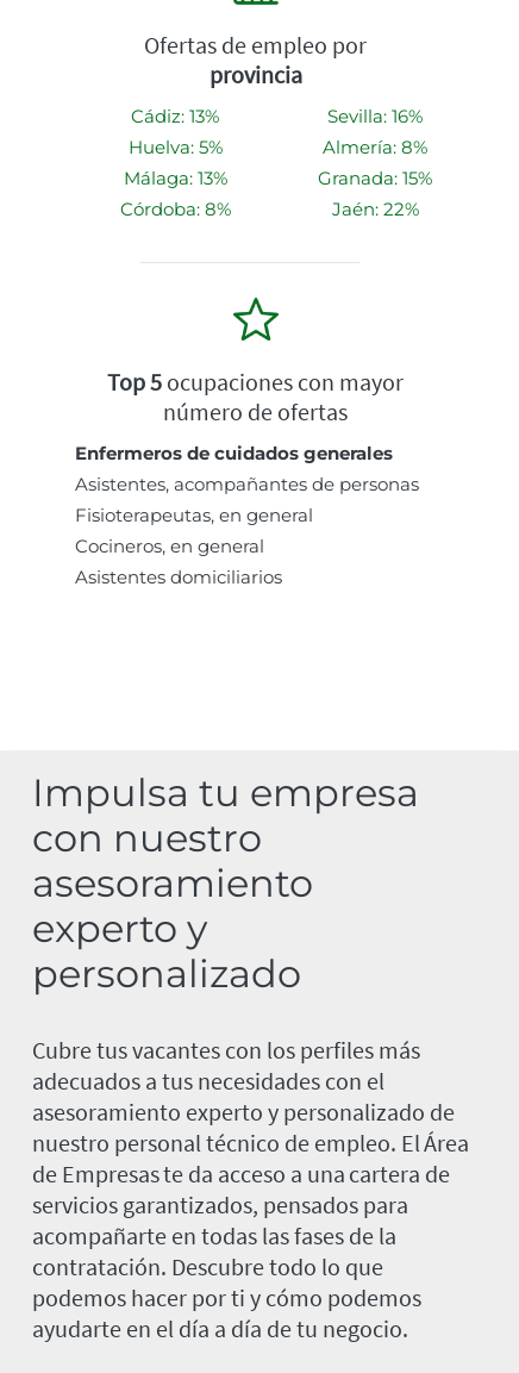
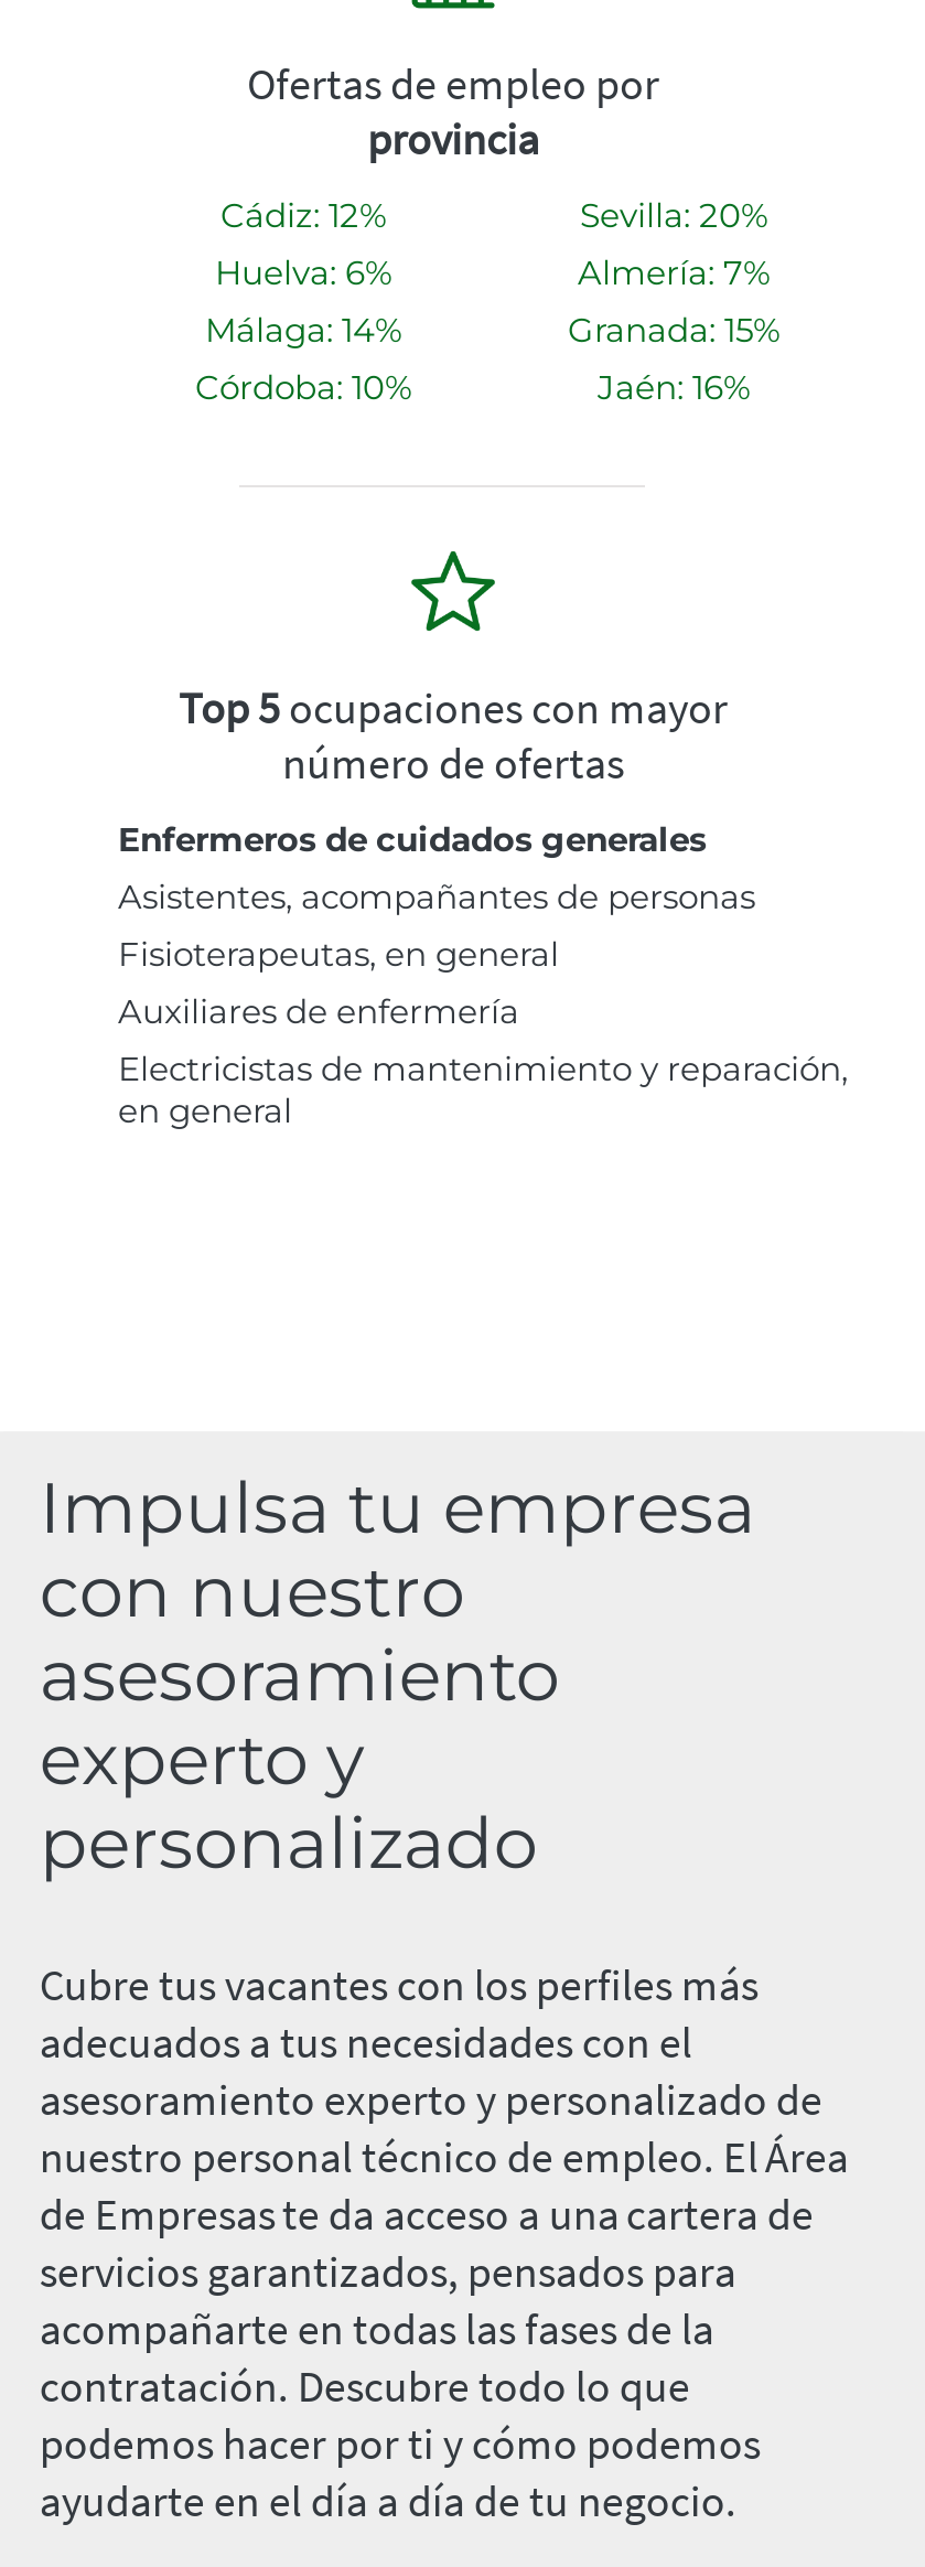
[131,105,219,128] Cádiz: 13% -> [221,195,386,236] Cádiz: 12%
[327,105,423,128] Sevilla: 16% -> [580,195,767,236] Sevilla: 20%
[128,136,222,159] Huelva: 5% -> [215,252,391,294] Huelva: 6%
[323,136,427,159] Almería: 8% -> [578,252,770,294] Almería: 7%
[123,167,227,190] Málaga: 13% -> [205,309,401,351] Málaga: 14%
[120,198,230,221] Córdoba: 8% -> [195,367,411,408] Córdoba: 10%
[332,198,418,221] Jaén: 22% -> [598,367,750,408] Jaén: 16%
[75,535,282,588] Cocineros, en general | Asistentes domiciliarios -> [118,991,848,1132] Auxiliares de enfermería | Electricistas de mantenimiento y reparación, | en general

